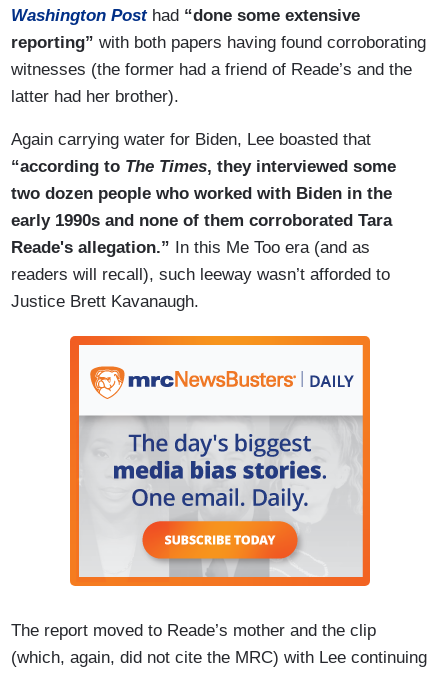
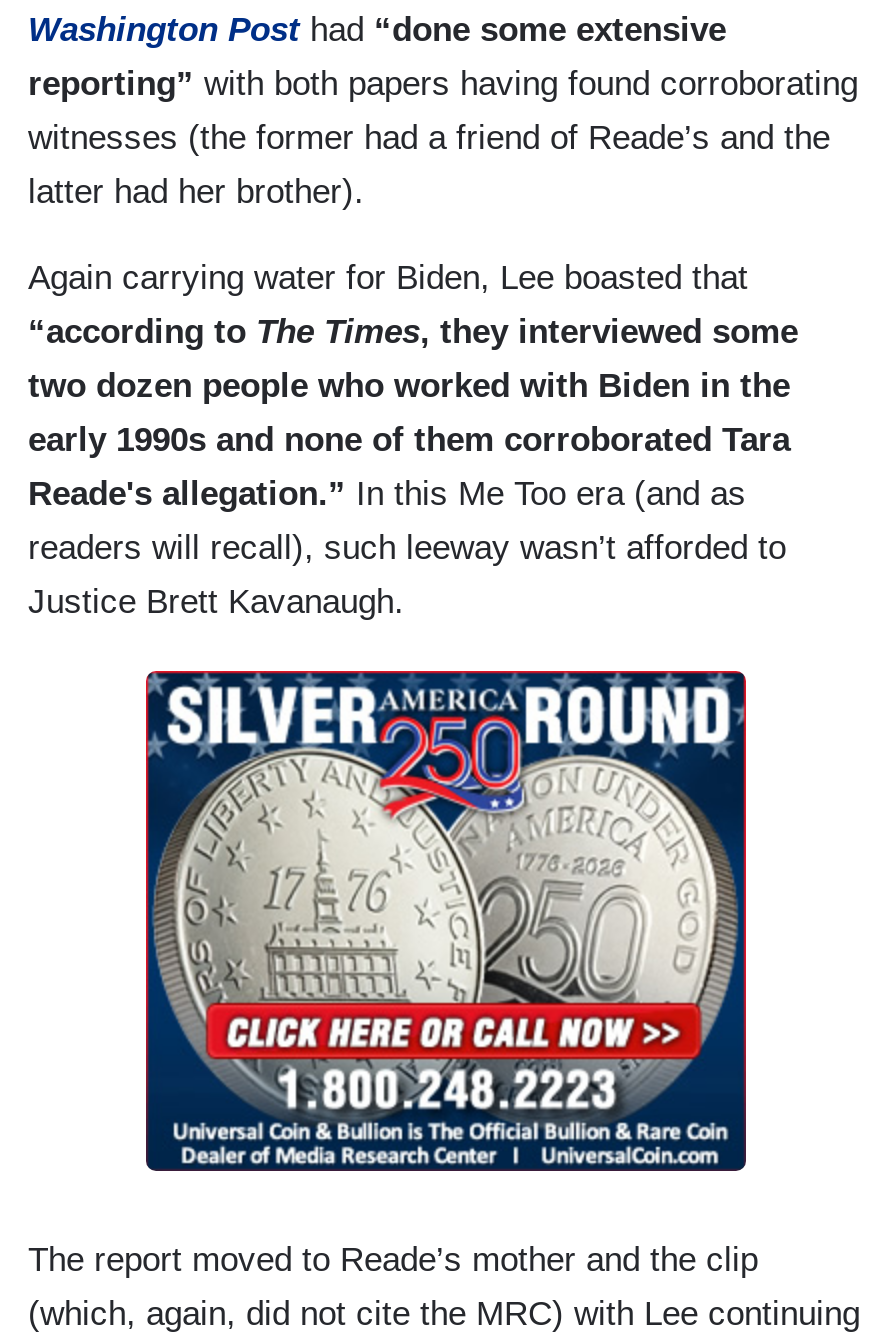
[69,335,371,587] [image] -> [144,669,748,1173] [image]

